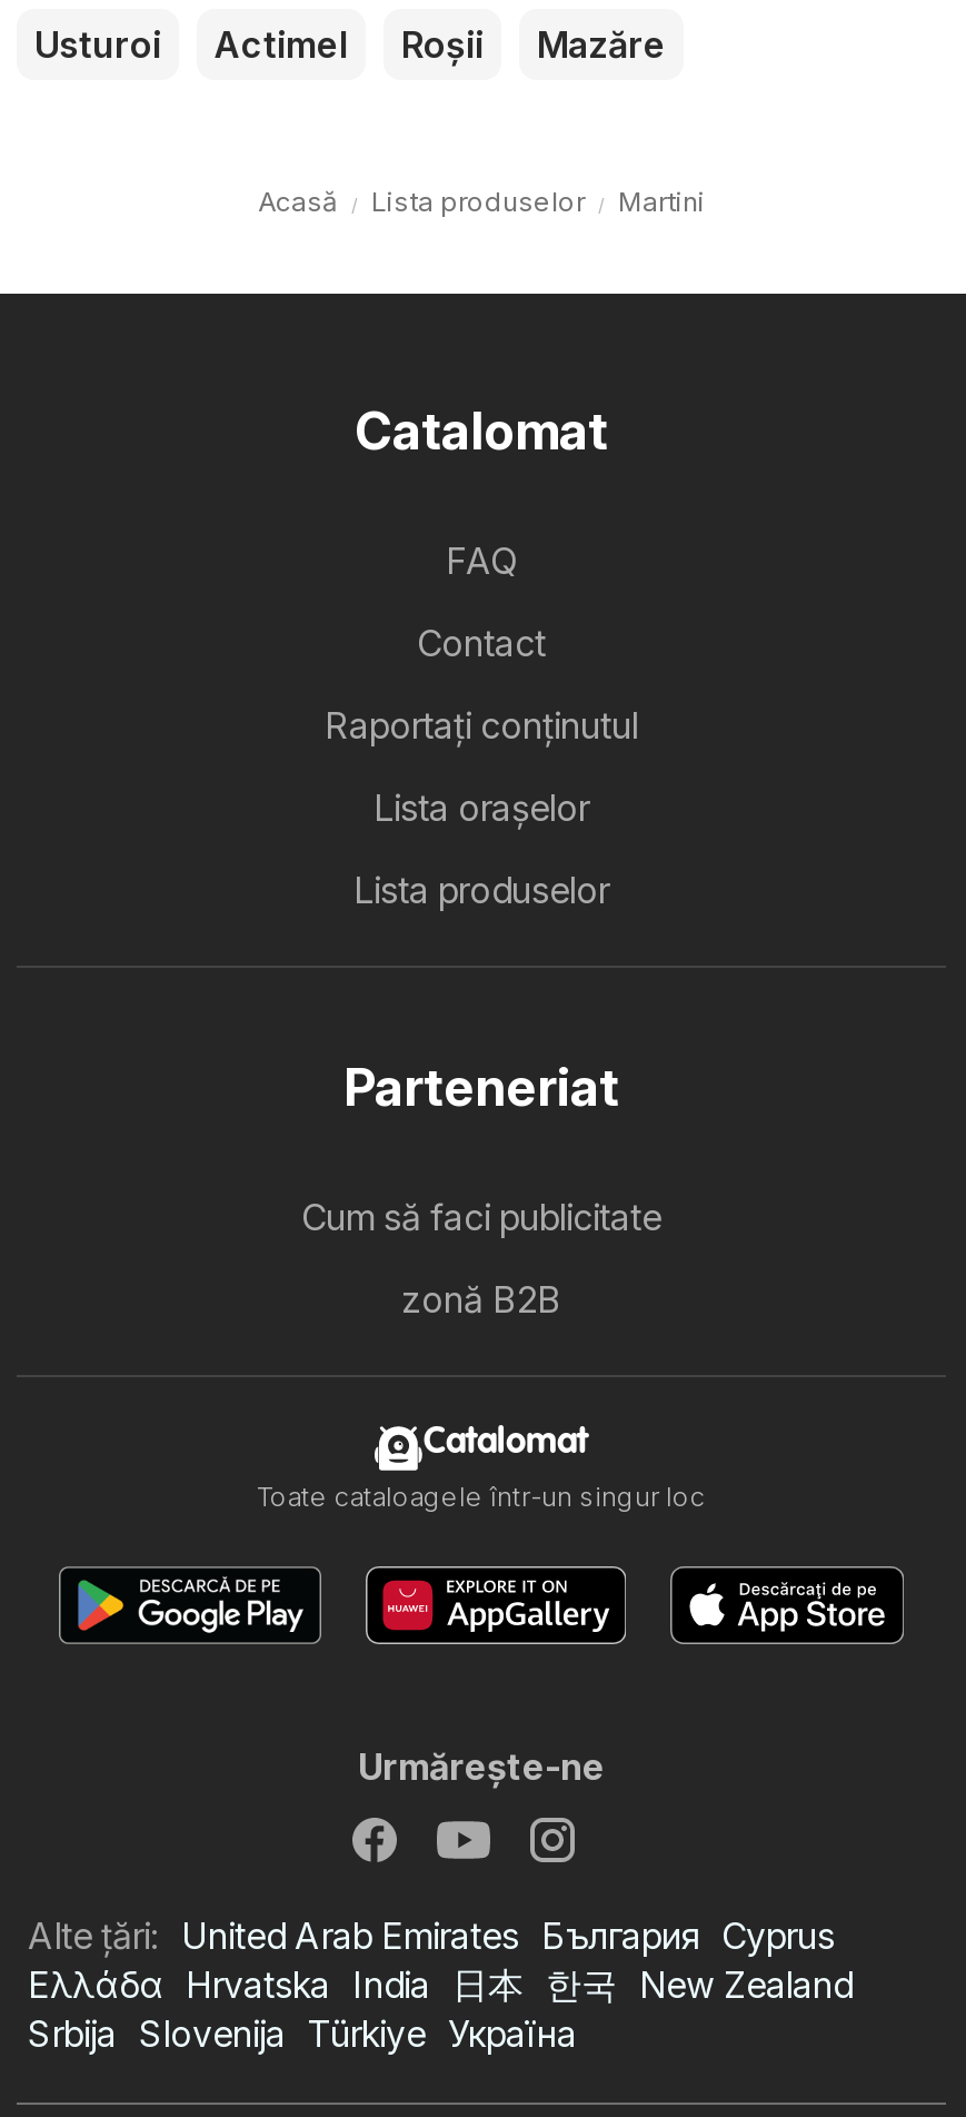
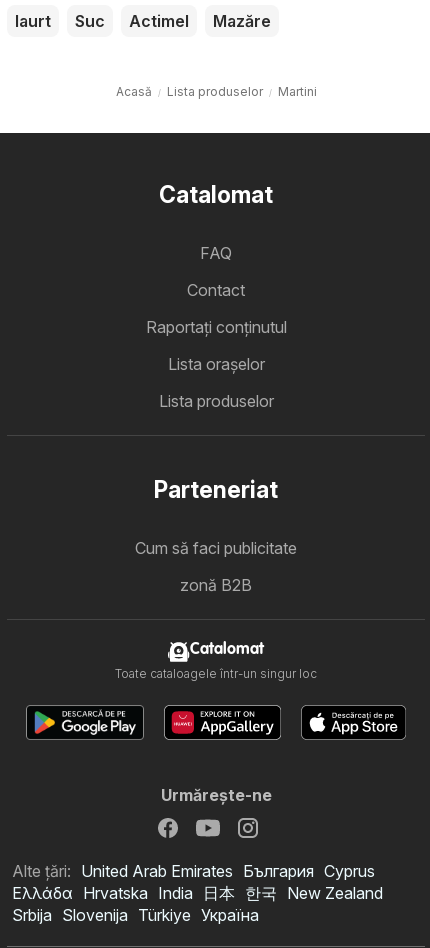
[34,23,161,67] Usturoi -> [15,11,105,31] Iaurt | Suc
[401,23,484,67] Roșii -> none

